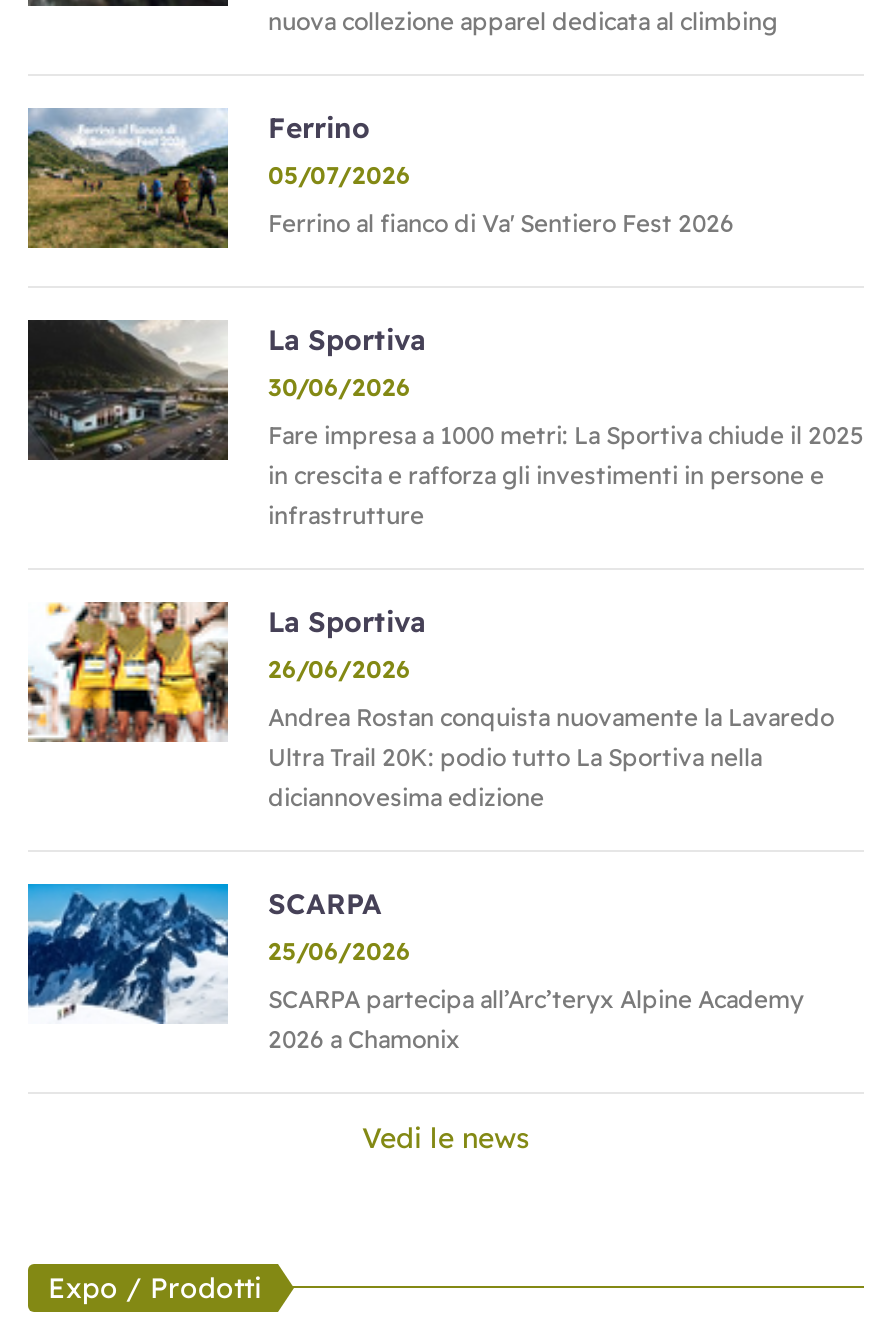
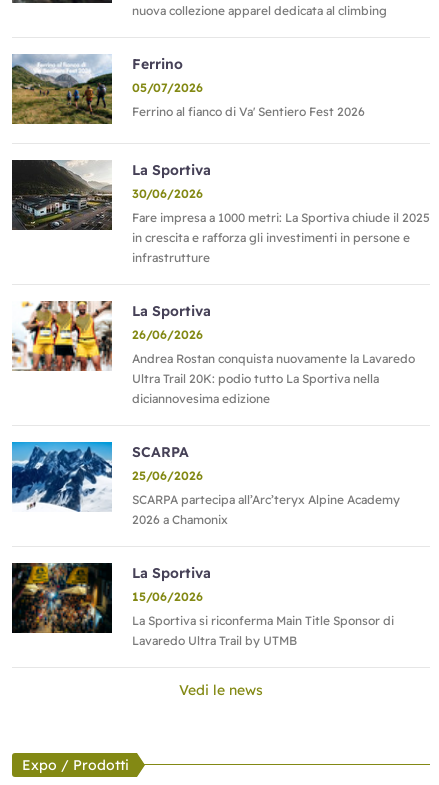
none -> [11,562,394,648] [image] | La Sportiva | 15/06/2026 | La Sportiva si riconferma Main Title Sponsor di | Lavaredo Ultra Trail by UTMB

